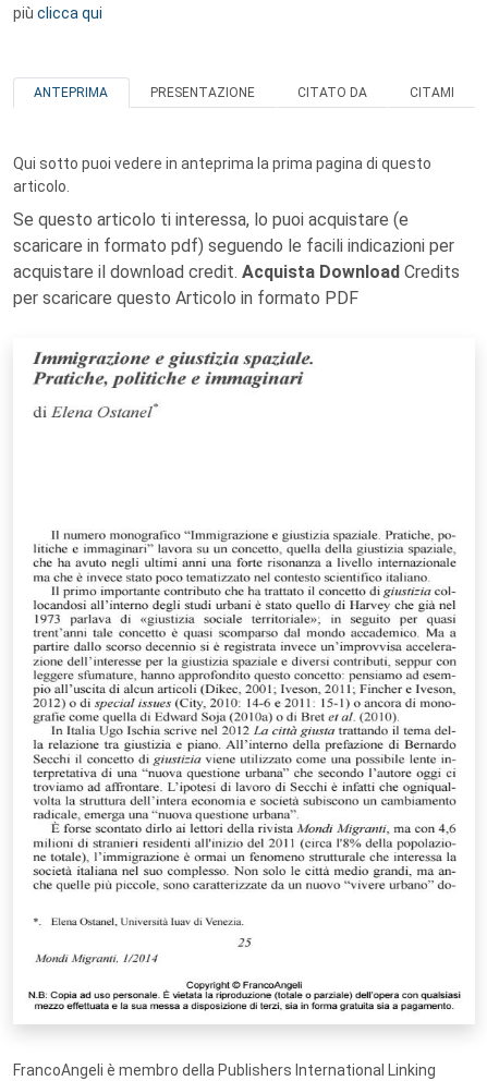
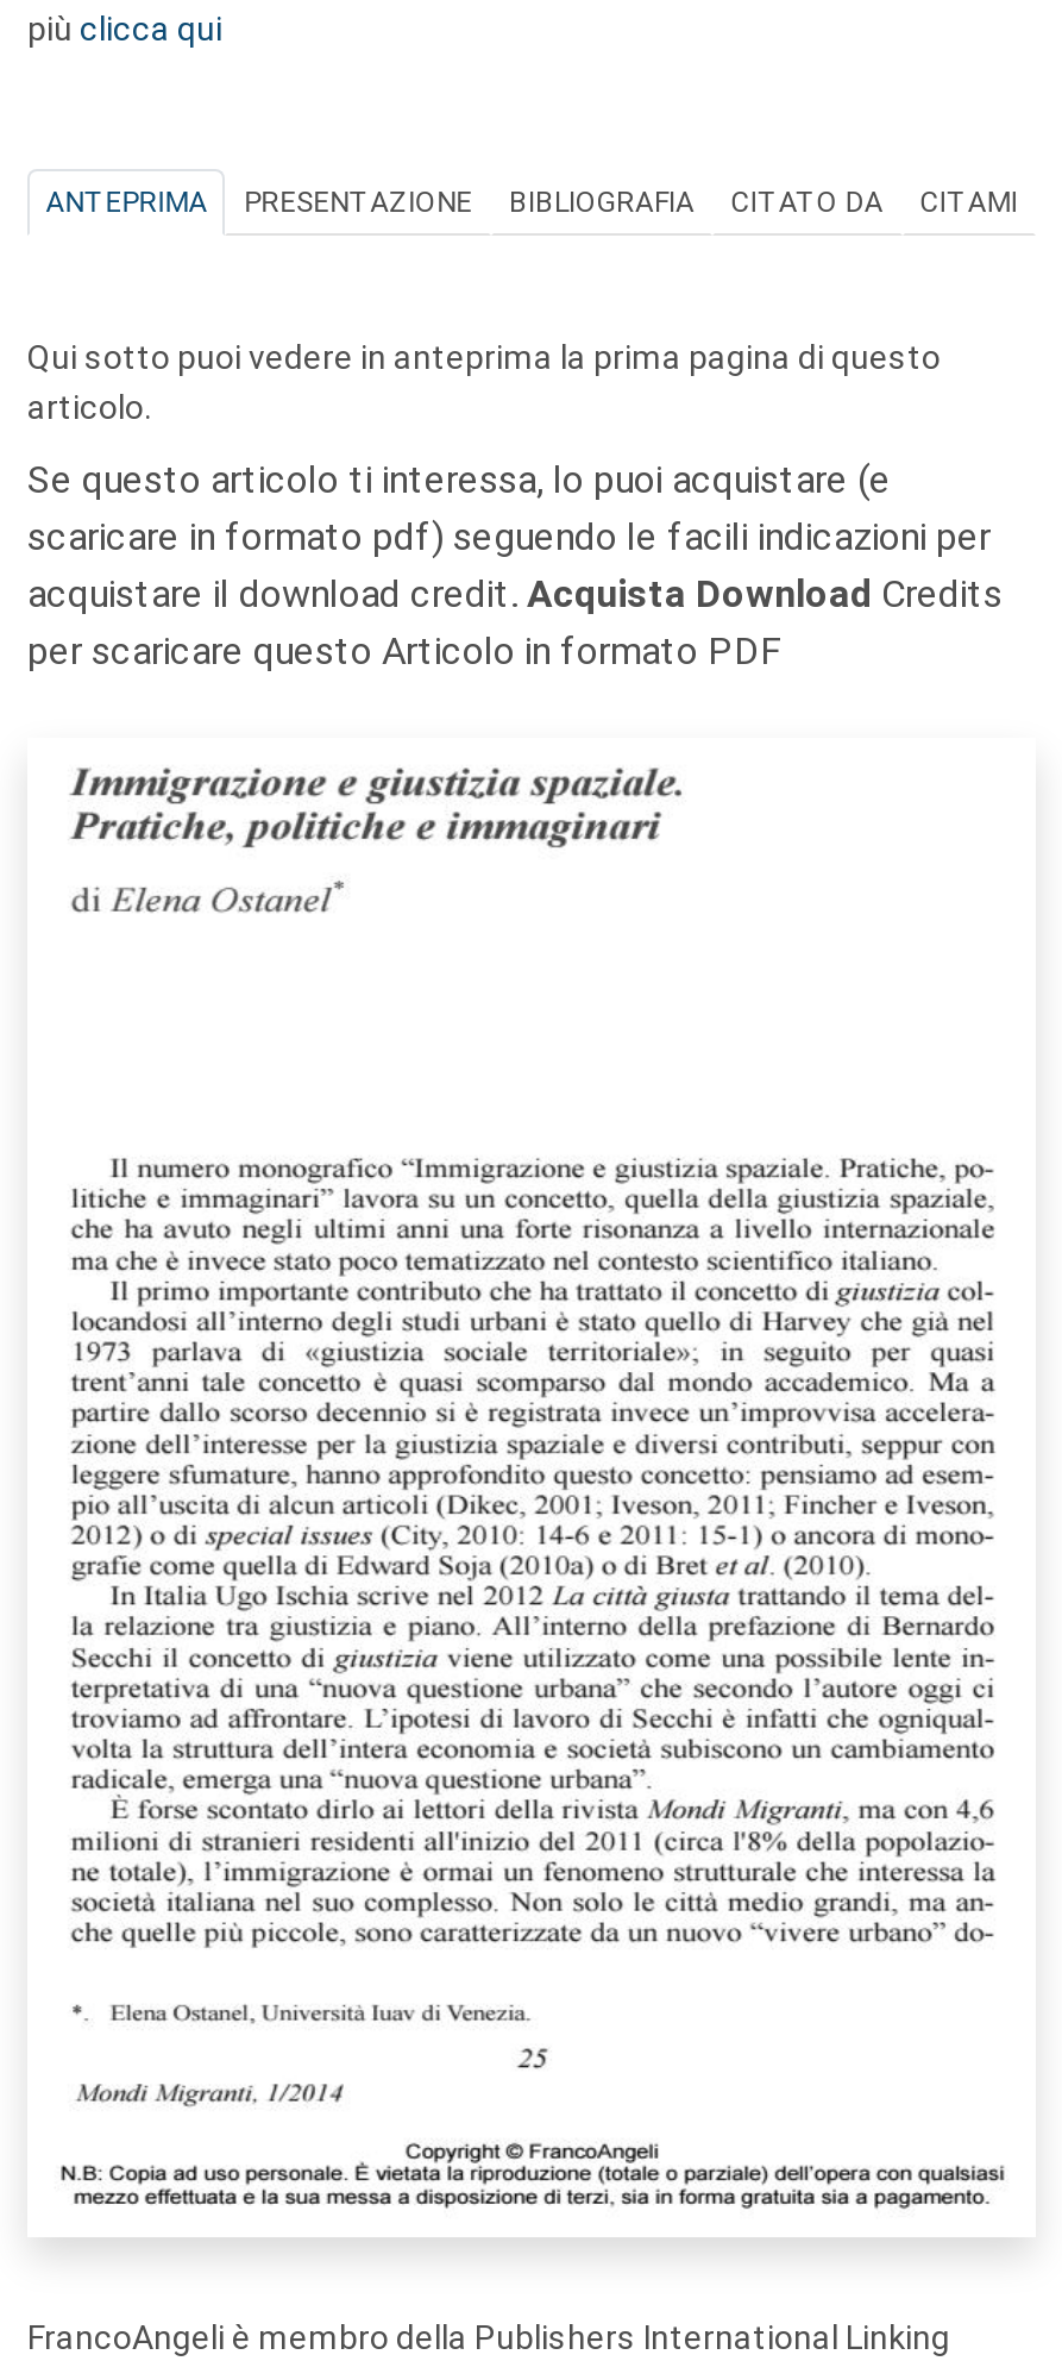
none -> [509,186,695,219] BIBLIOGRAFIA

